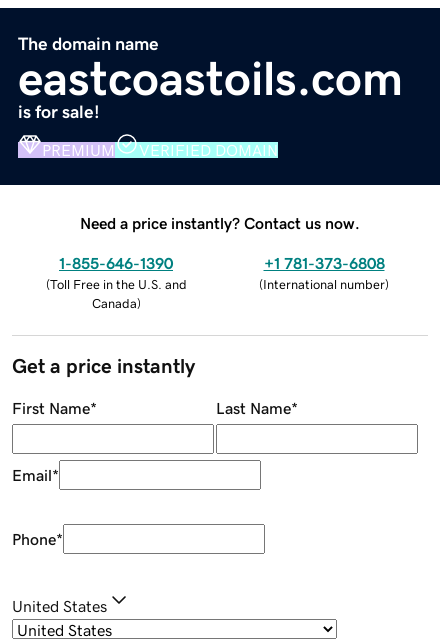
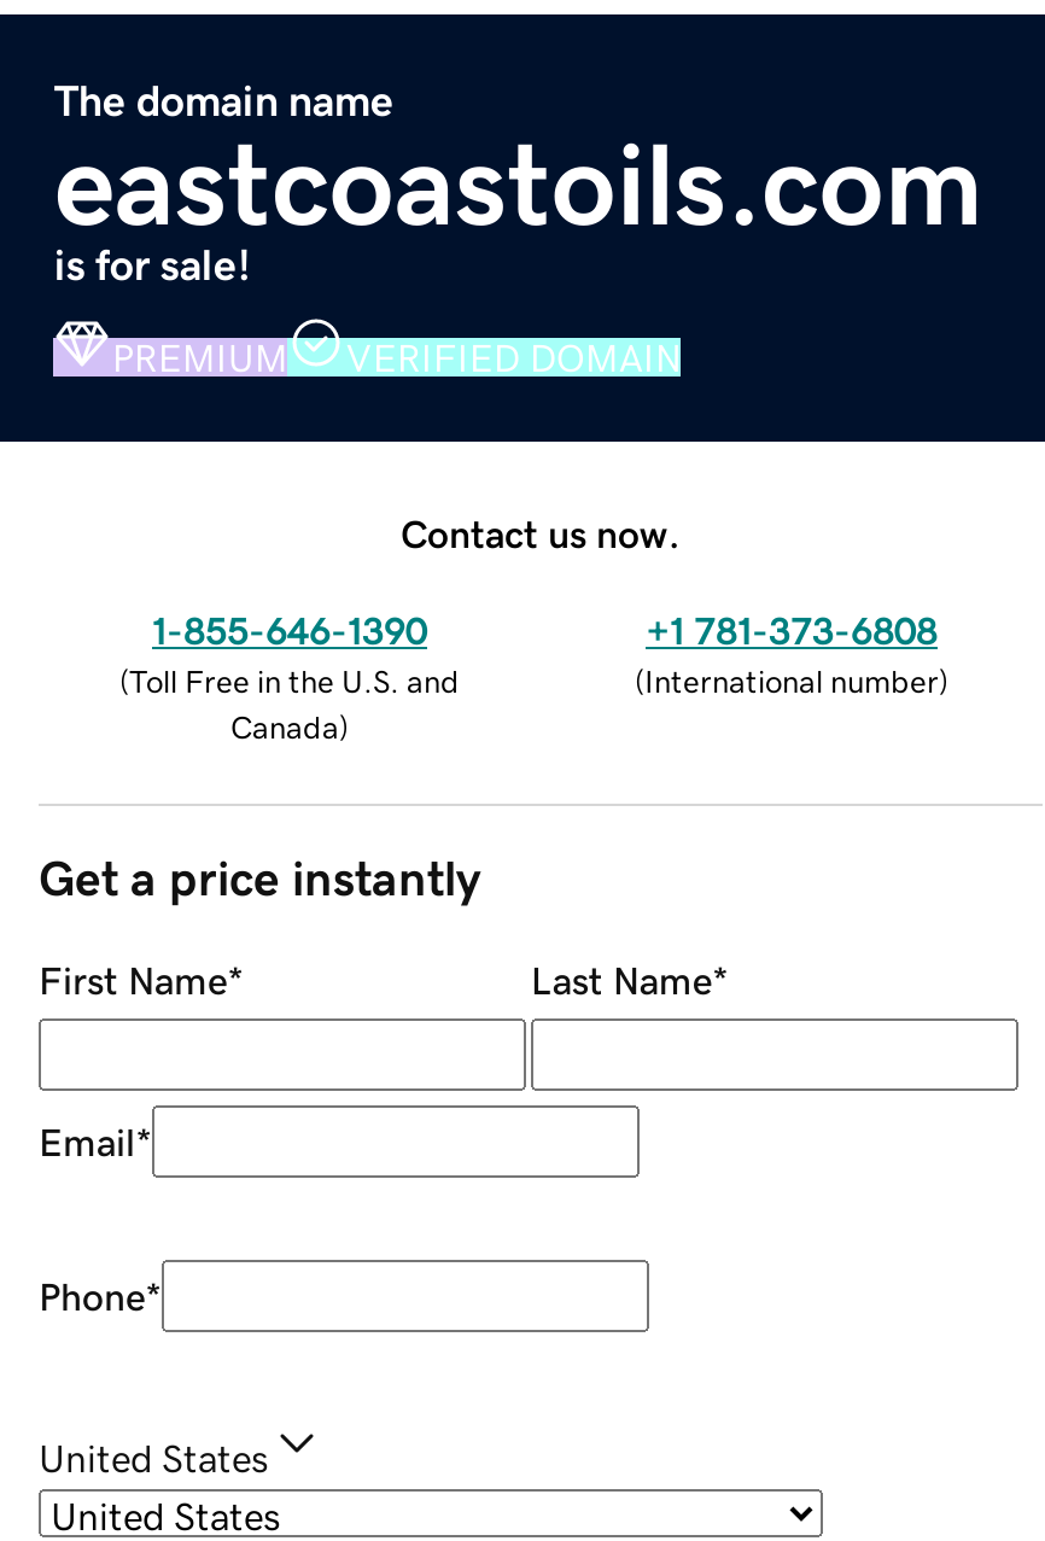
[80,215,360,231] Need a price instantly? Contact us now. -> [401,513,681,552] Contact us now.

